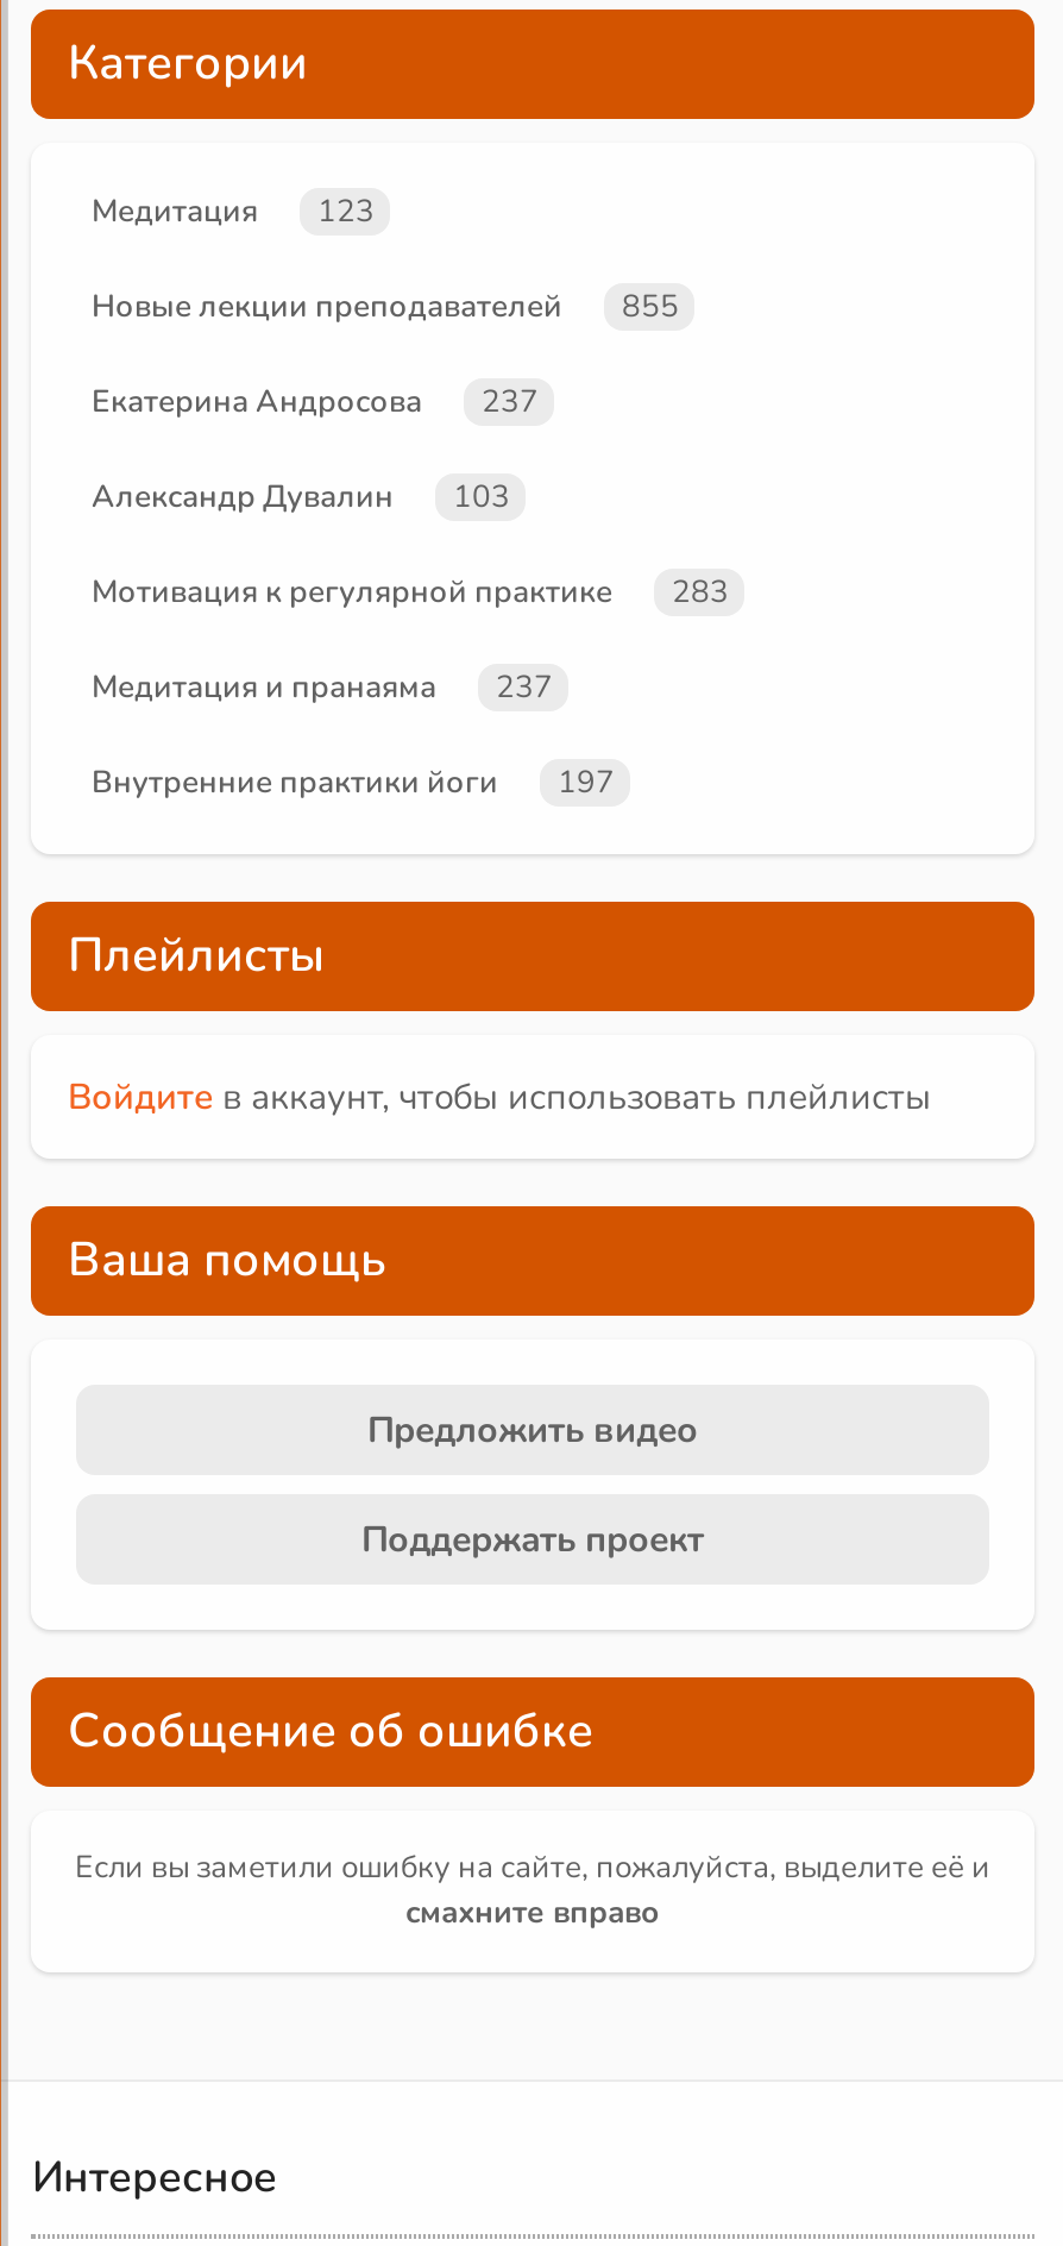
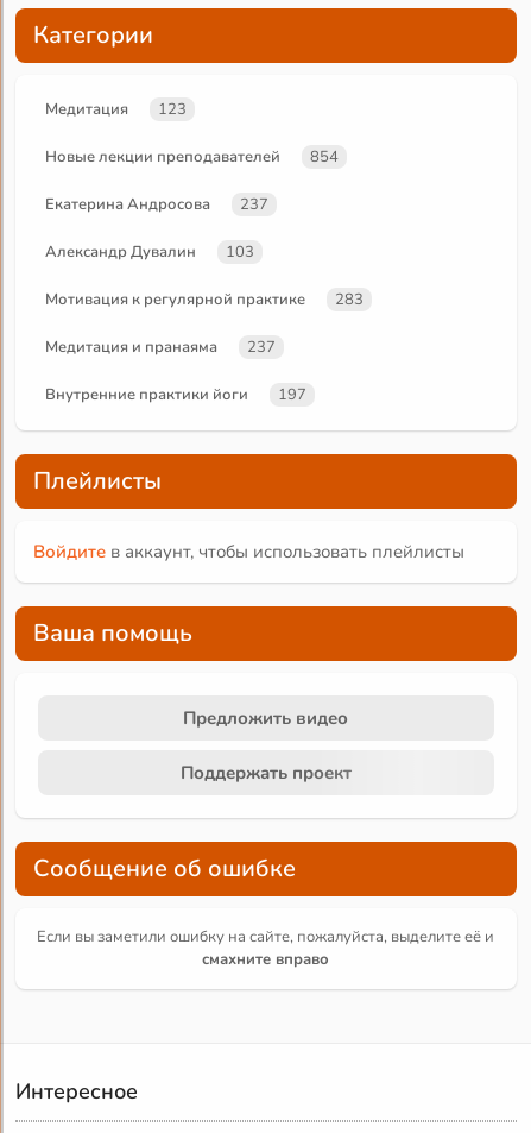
[91,286,679,330] Новые лекции преподавателей 855 -> [46,146,339,168] Новые лекции преподавателей 854

